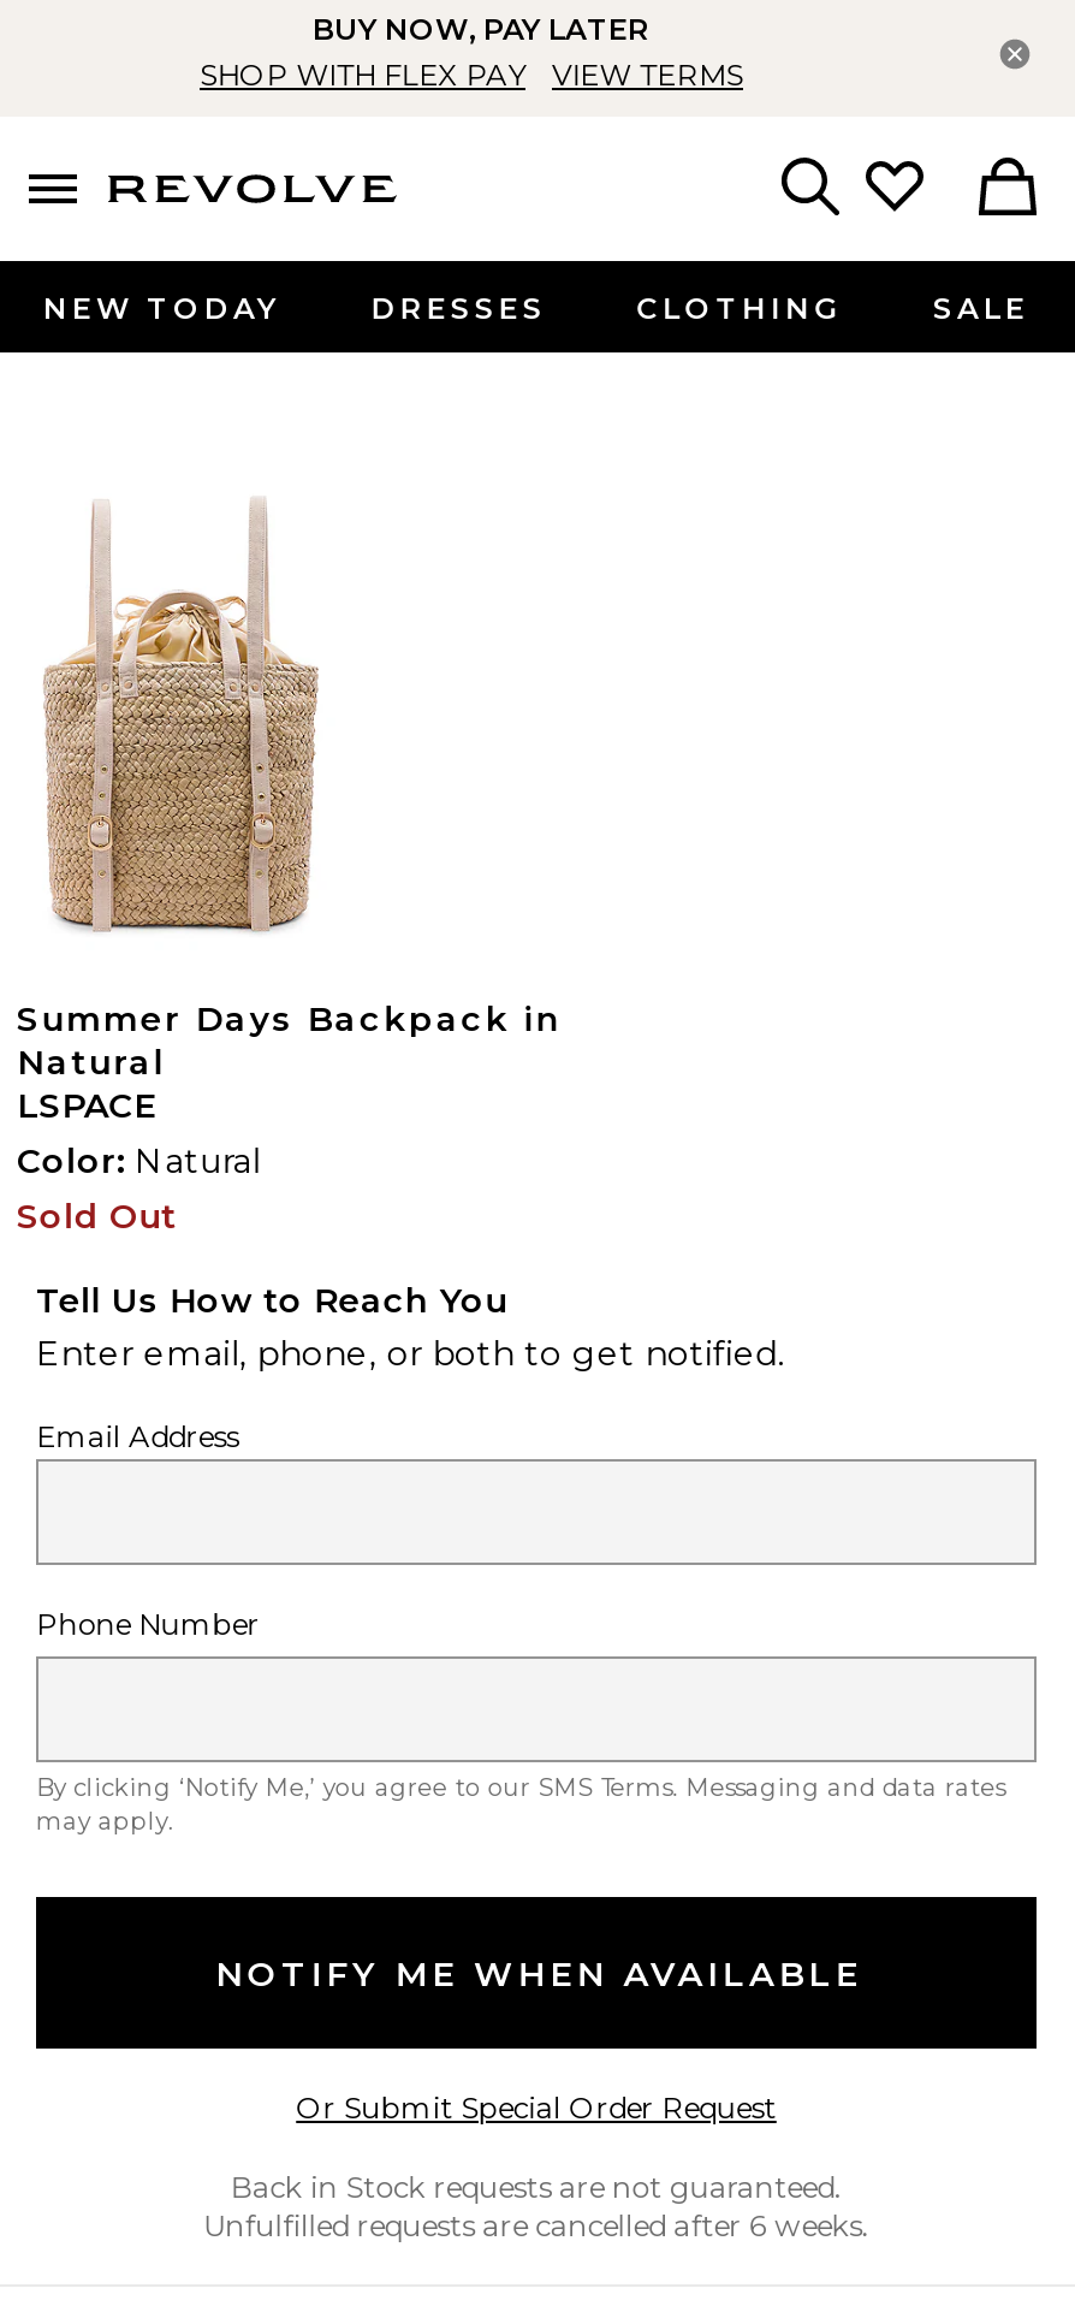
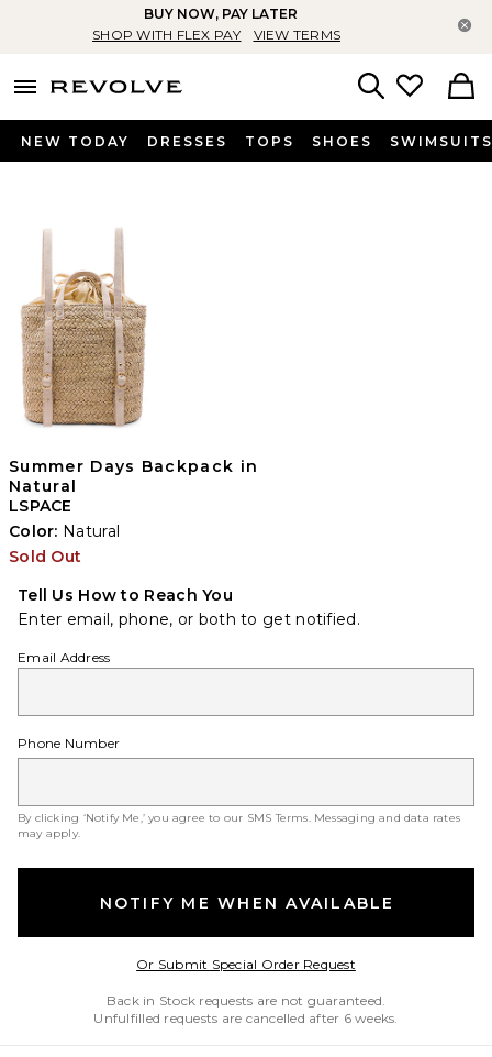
[637,290,1029,326] CLOTHING | SALE -> [245,133,492,150] TOPS | SHOES | SWIMSUITS

